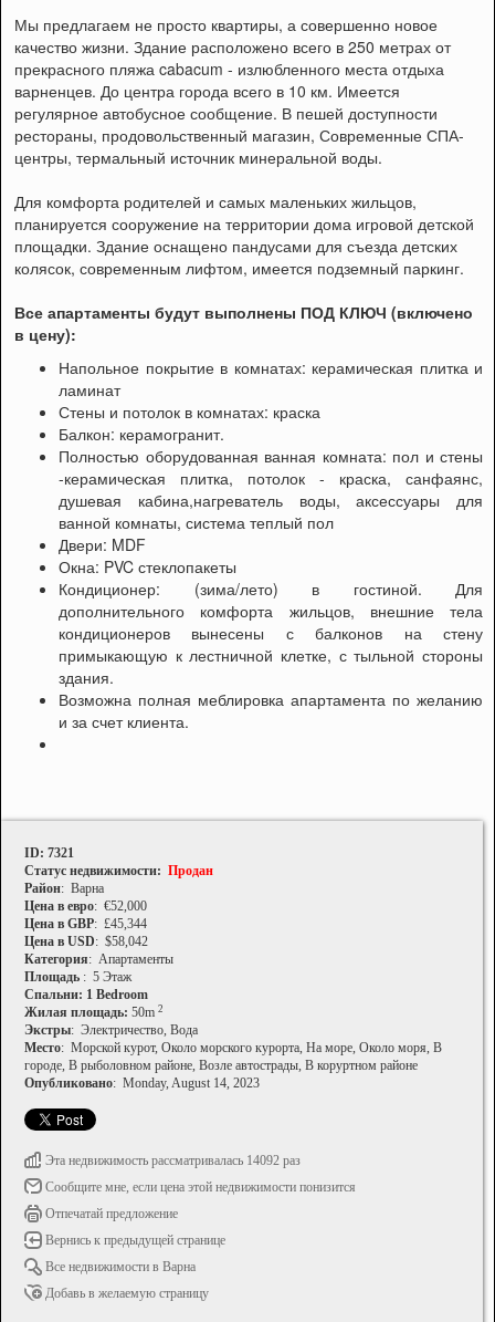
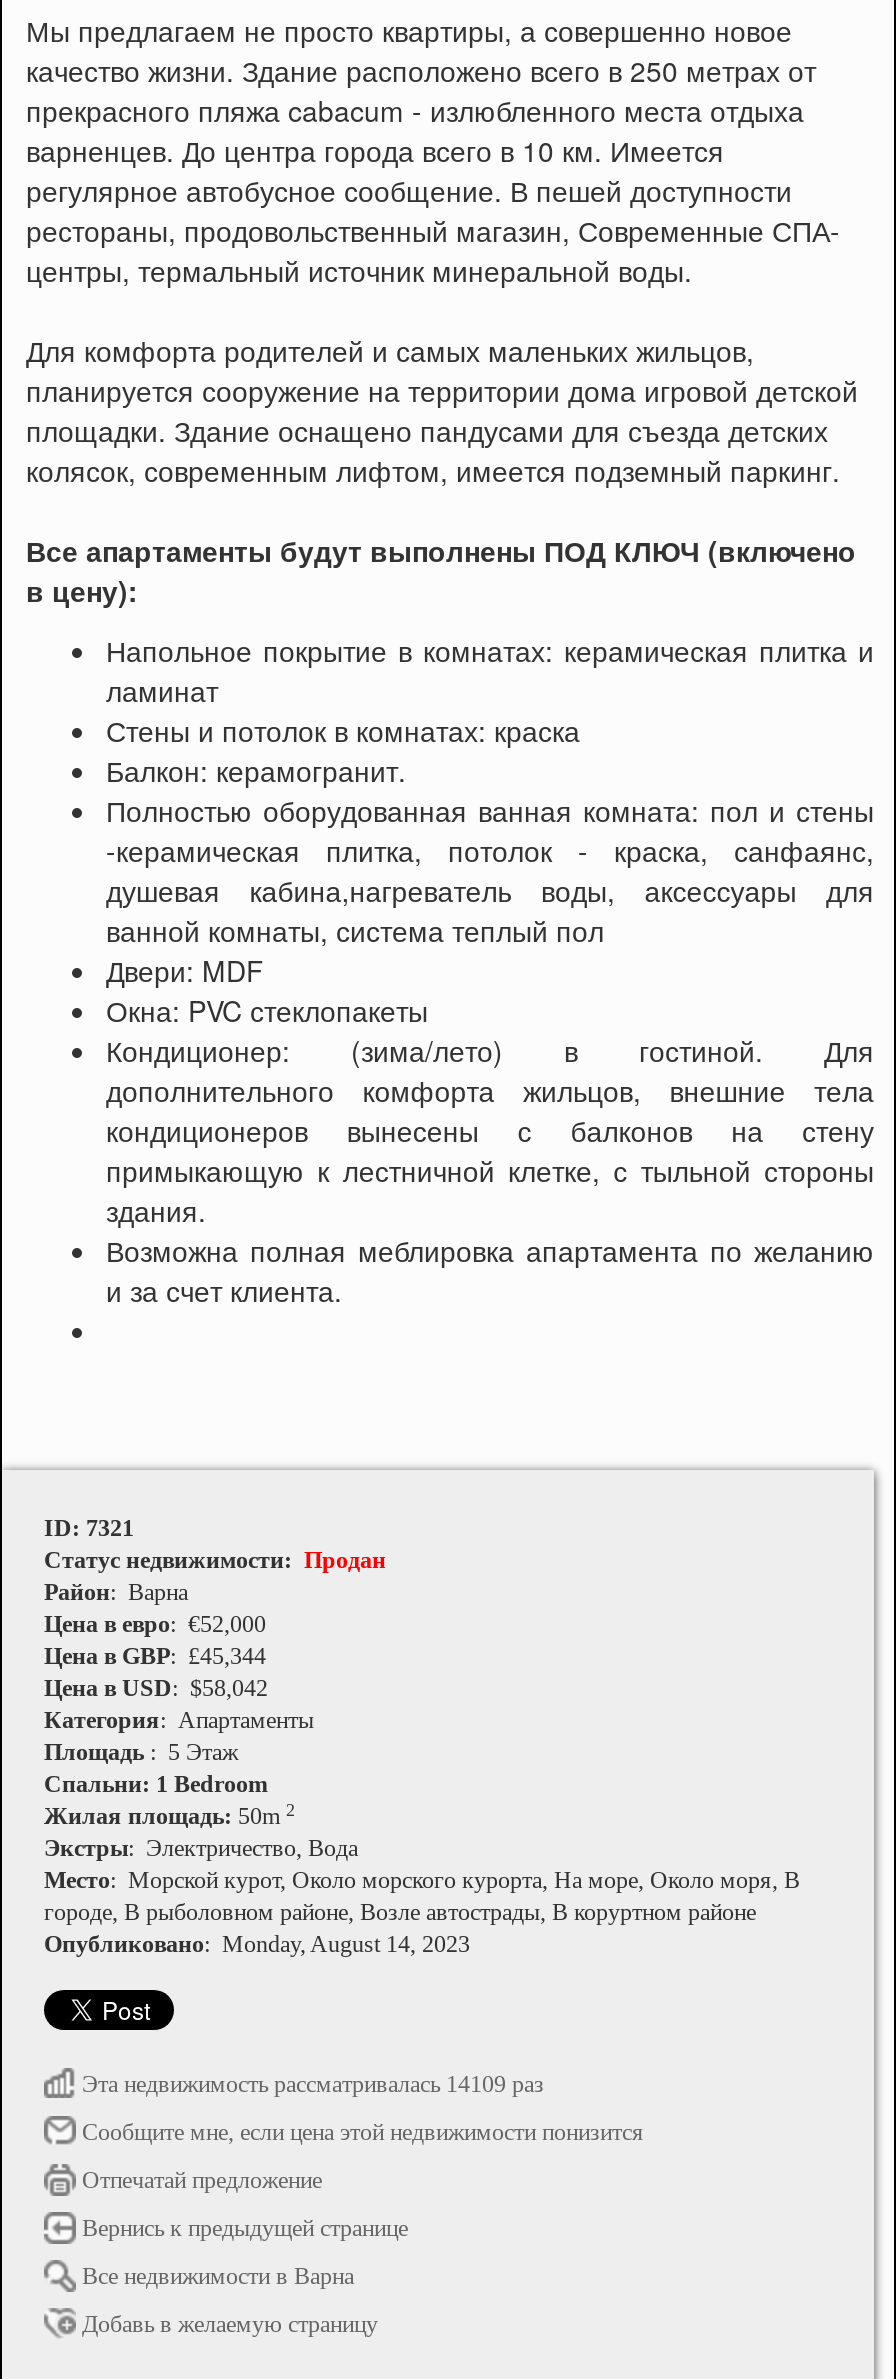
[42,1153,301,1168] Эта недвижимость рассматривалась 14092 раз -> [76,2070,544,2098] Эта недвижимость рассматривалась 14109 раз

